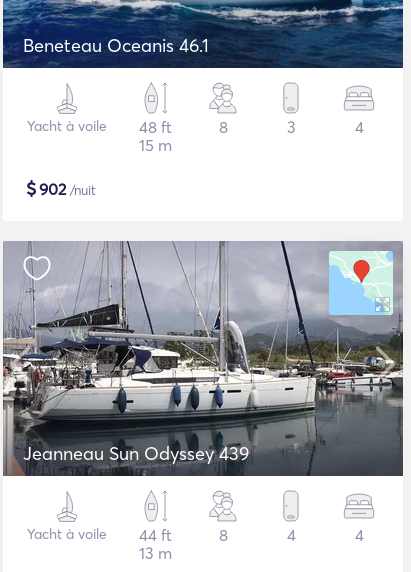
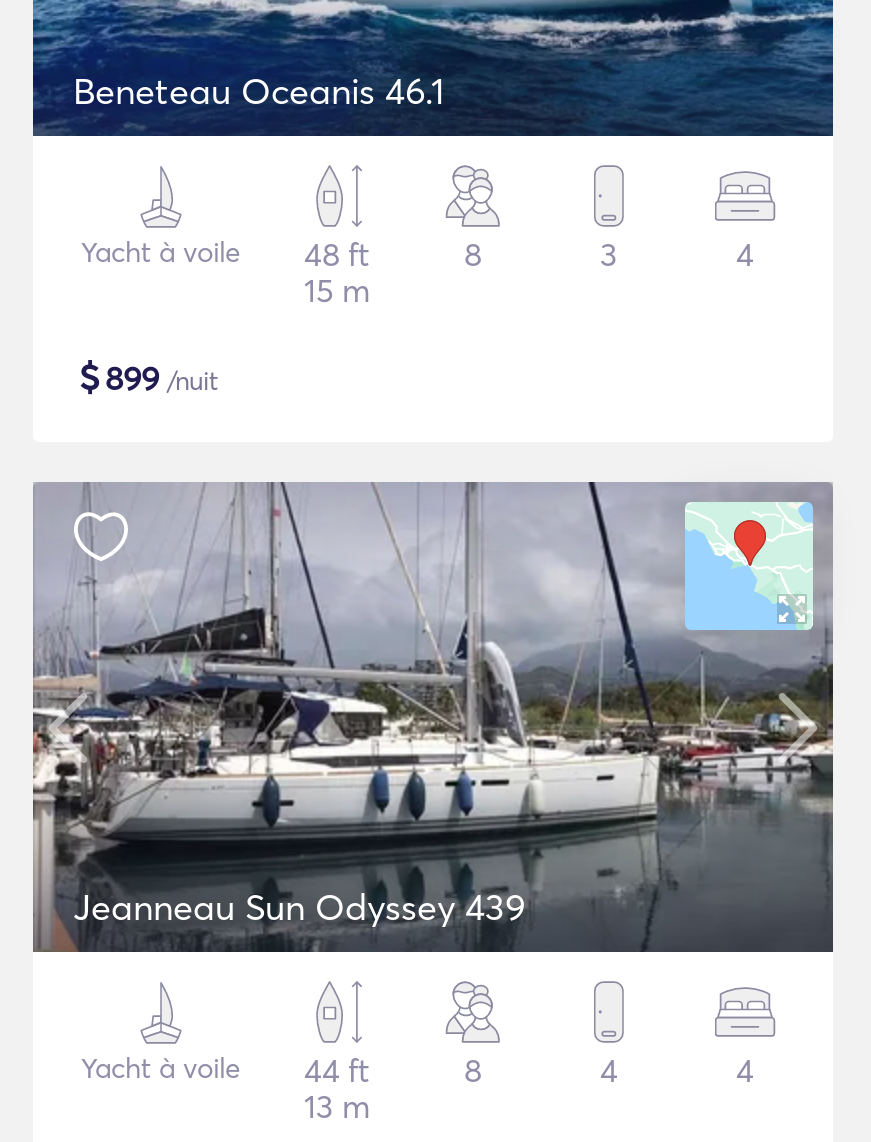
[26,177,96,200] $902 /nuit -> [79,354,219,400] $899 /nuit

